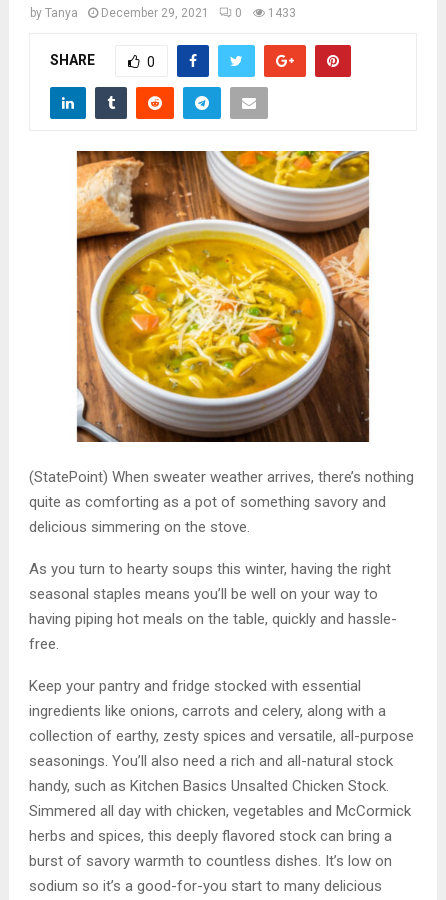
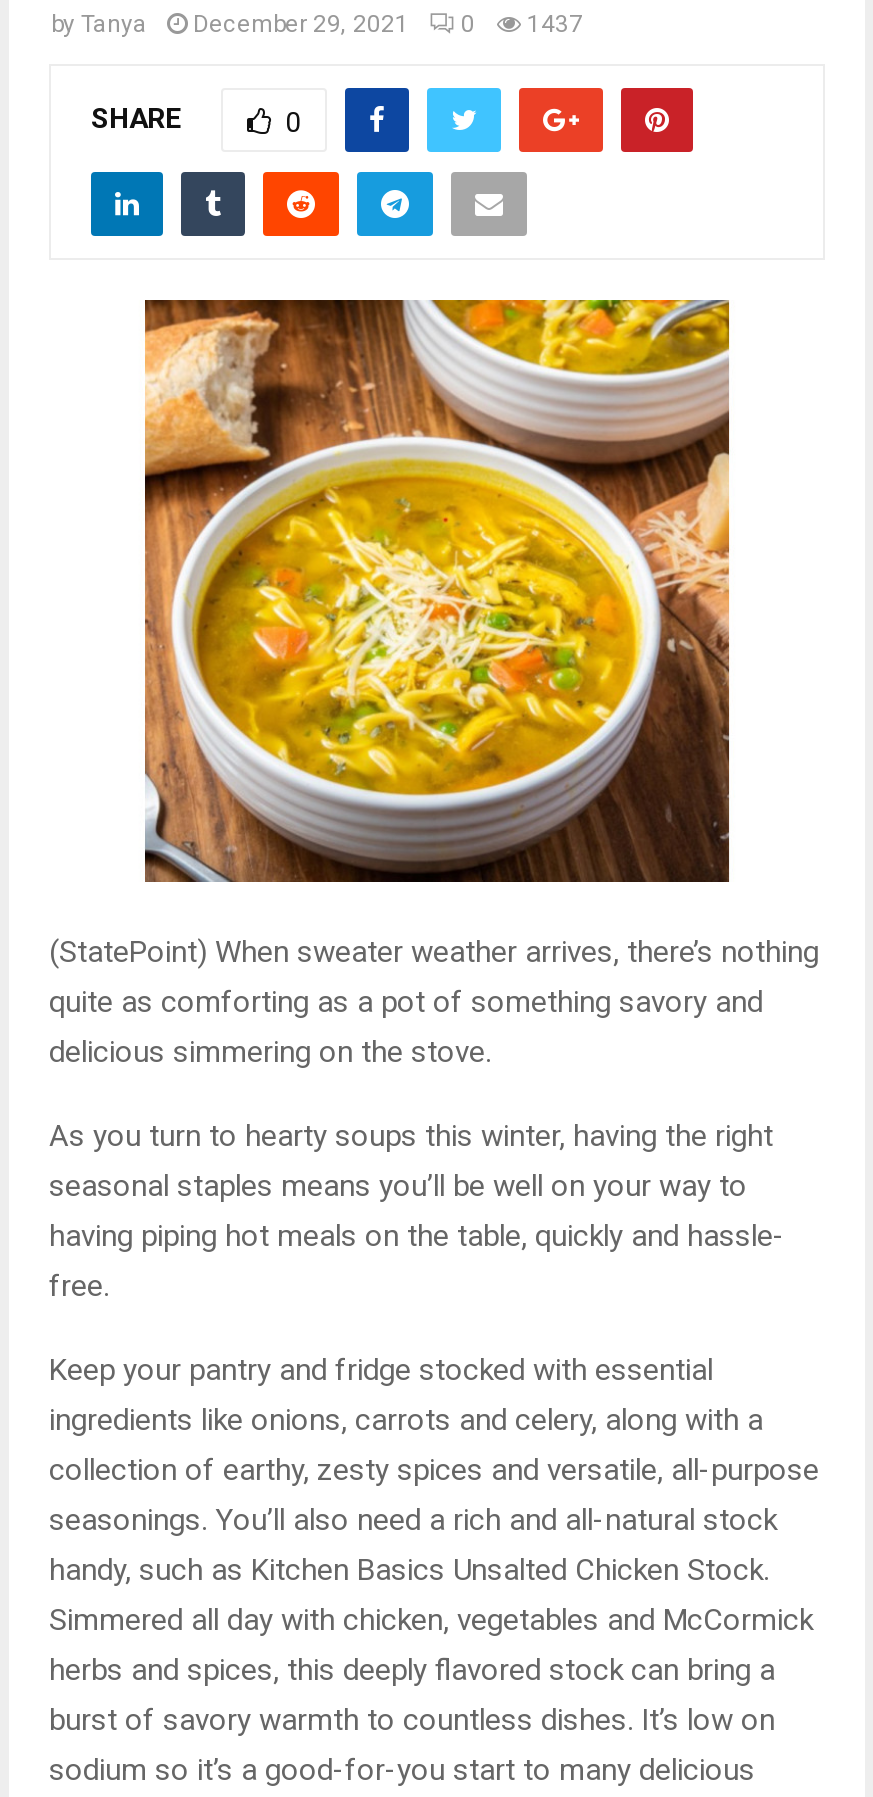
[268,6,296,20] 1433 -> [527,10,583,38] 1437

